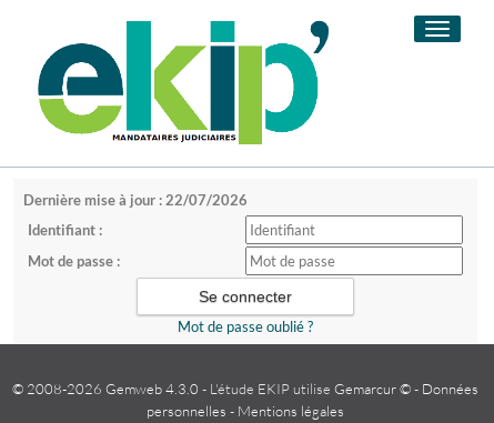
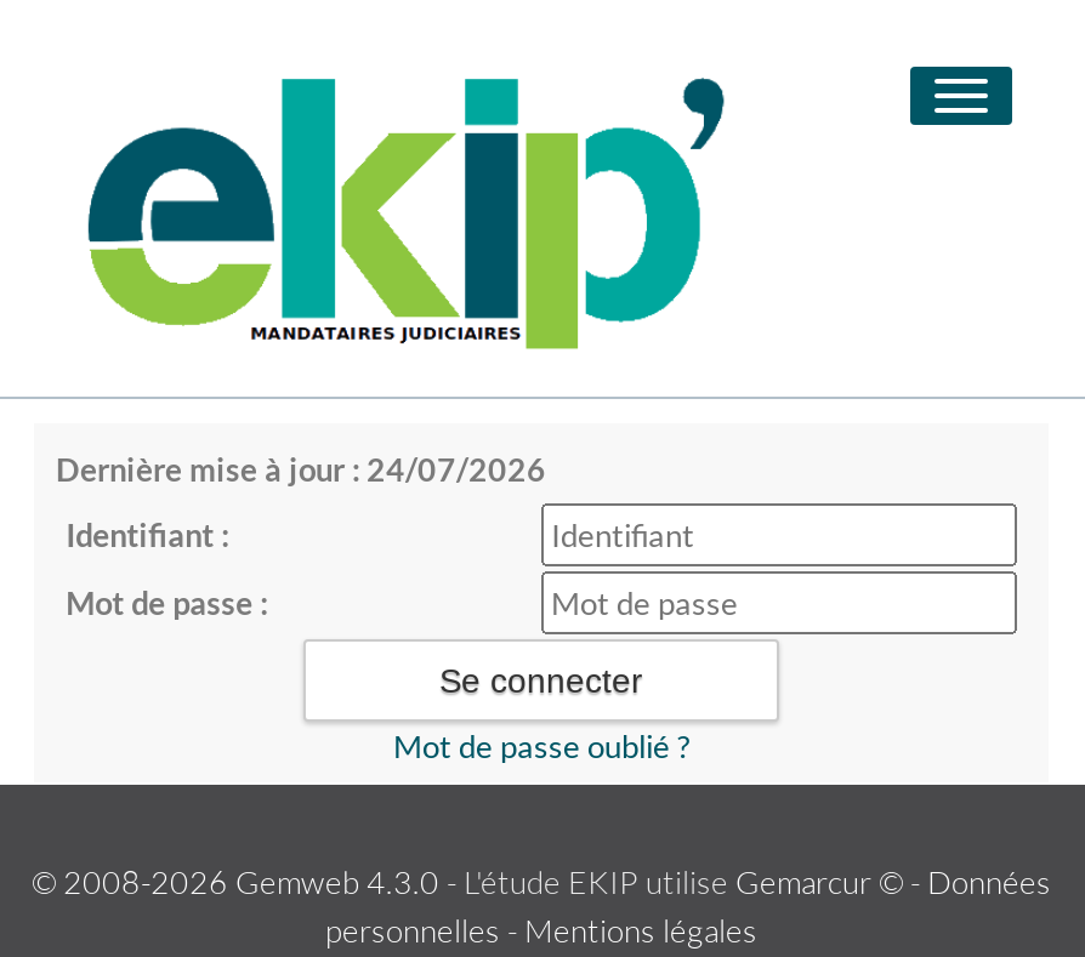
[23,191,248,209] Dernière mise à jour : 22/07/2026 -> [56,451,546,490] Dernière mise à jour : 24/07/2026

